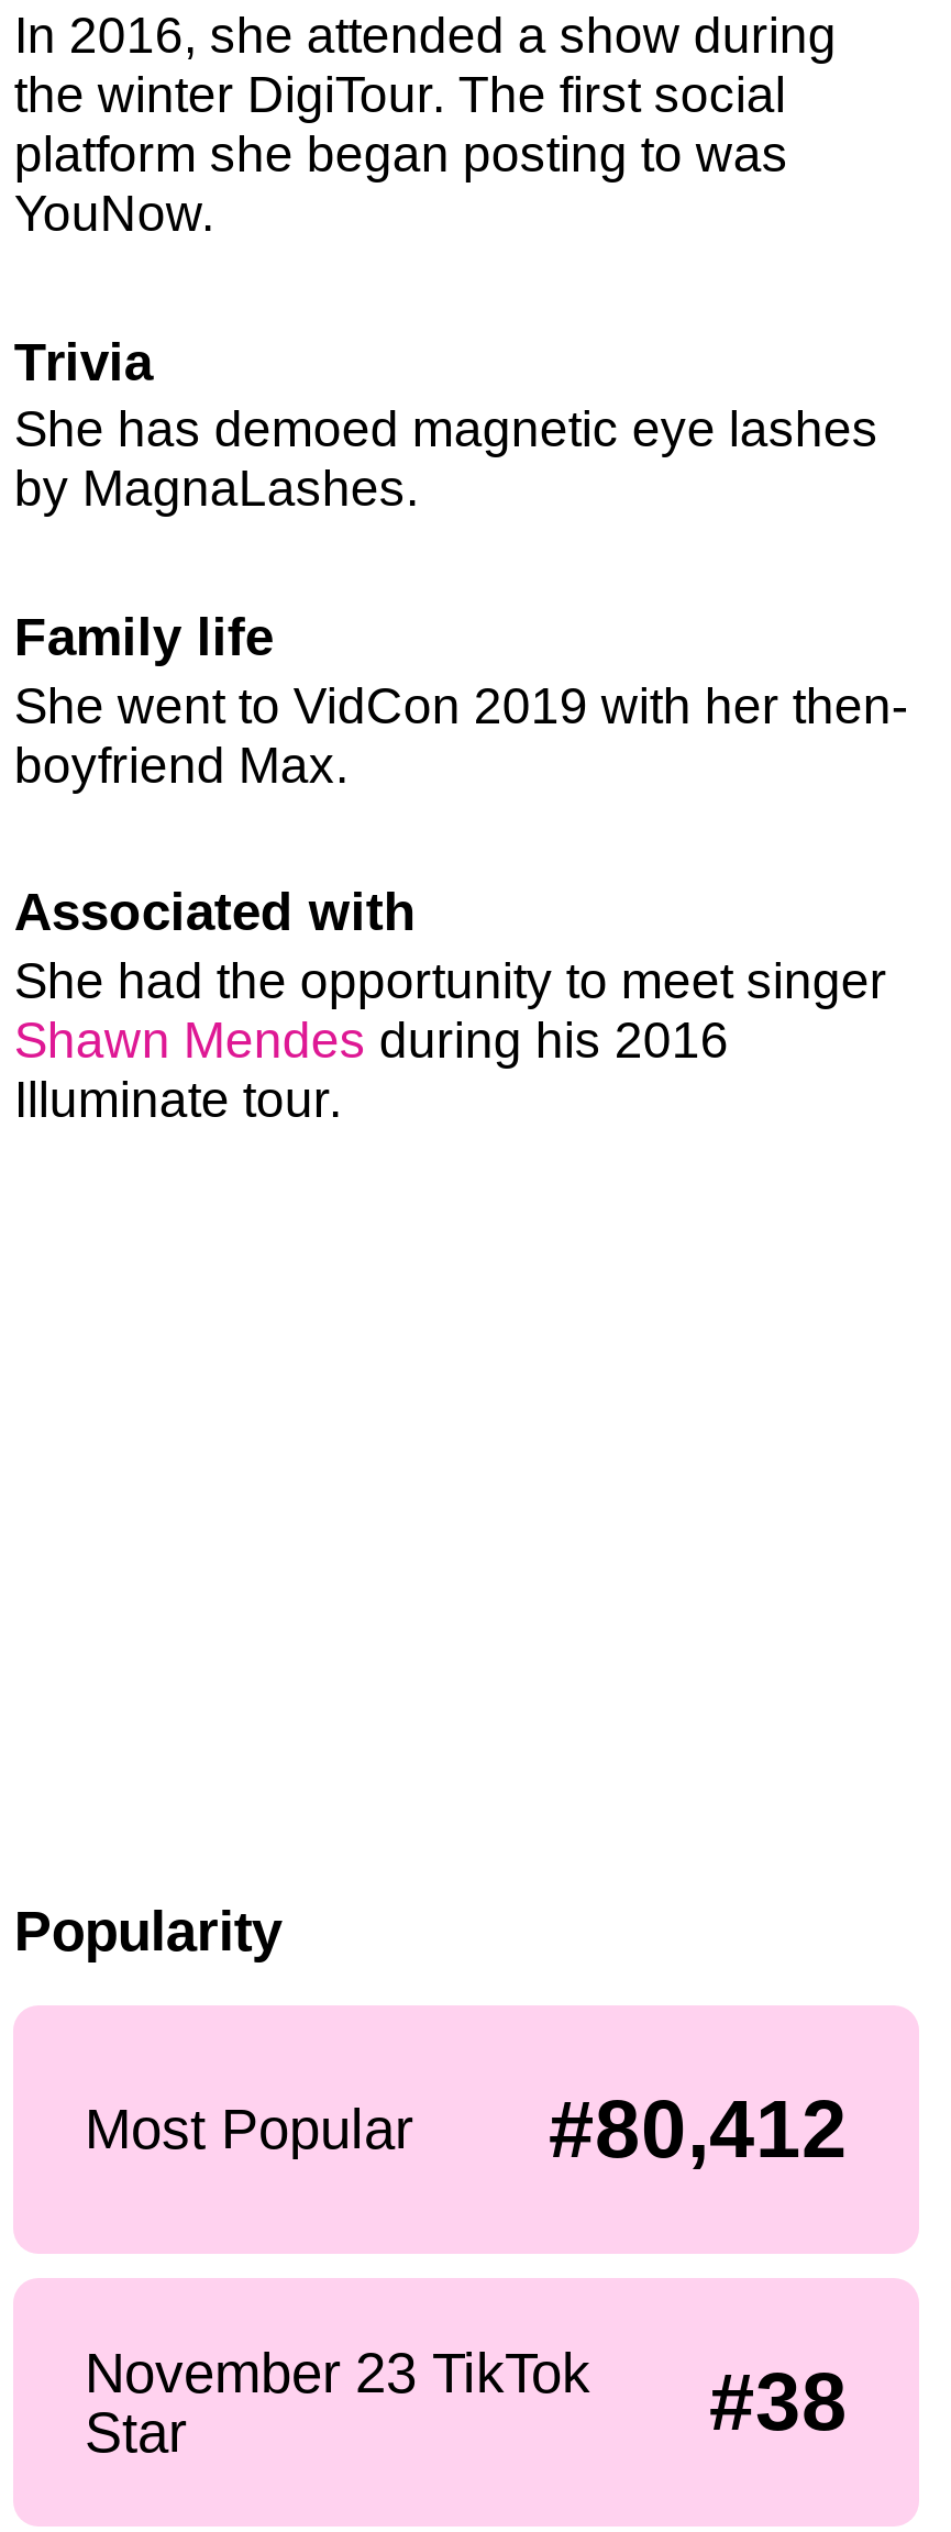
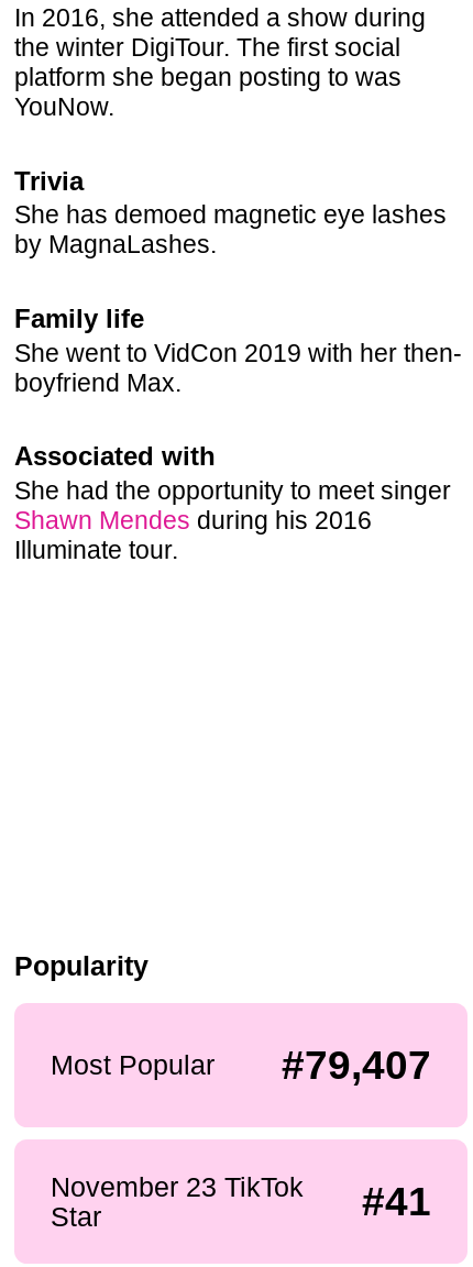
[549,2084,848,2174] #80,412 -> [282,1043,432,1088] #79,407
[85,2342,848,2448] November 23 TikTok #38 -> [50,1171,432,1225] November 23 TikTok #41

